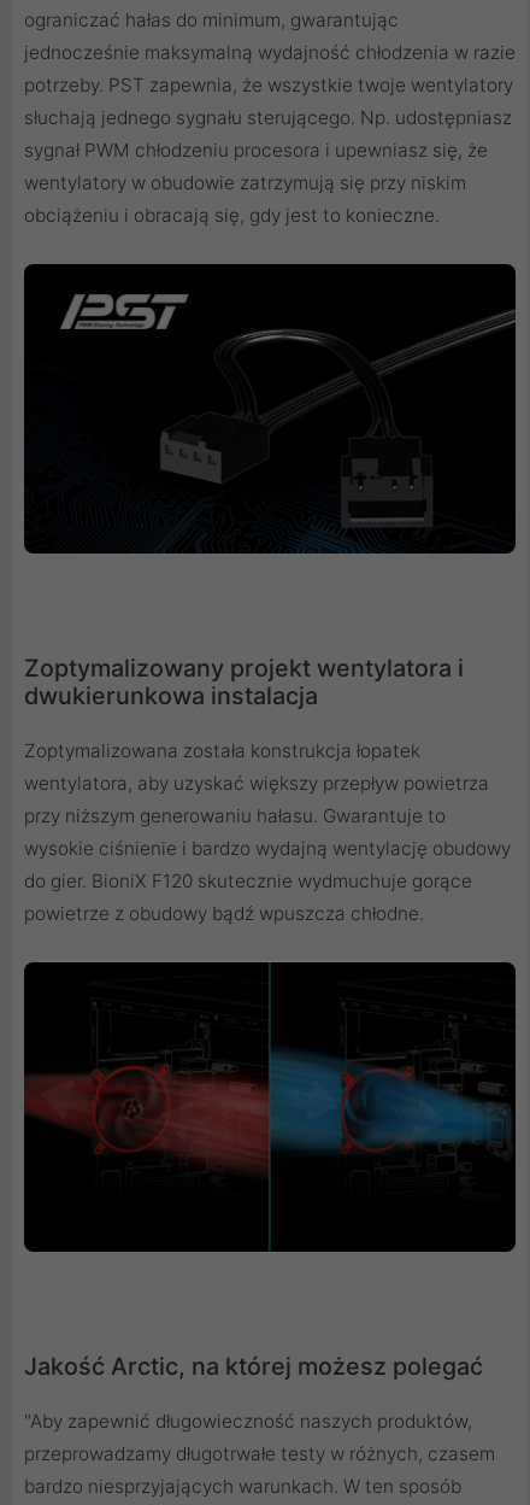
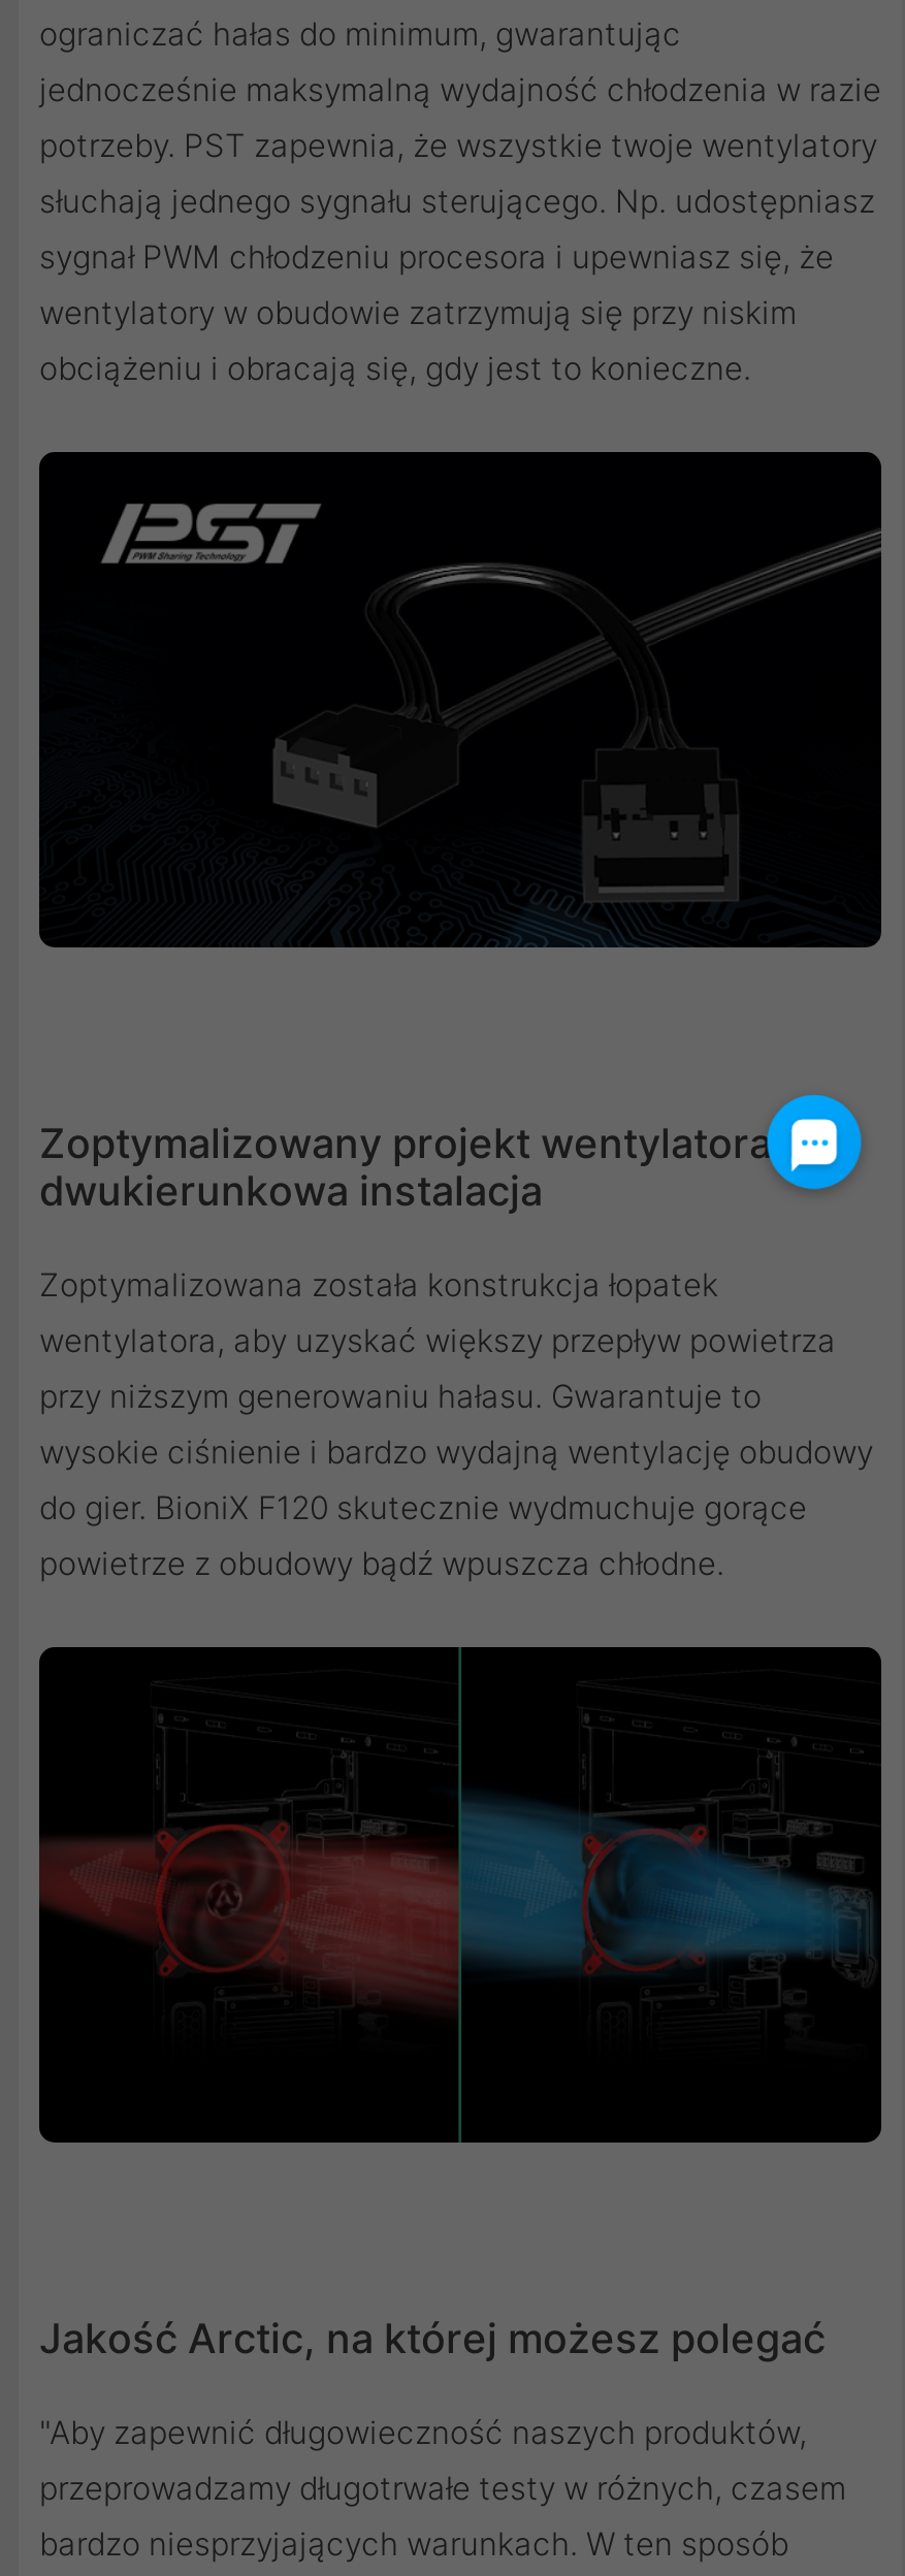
none -> [774,1092,865,1195] [image]

